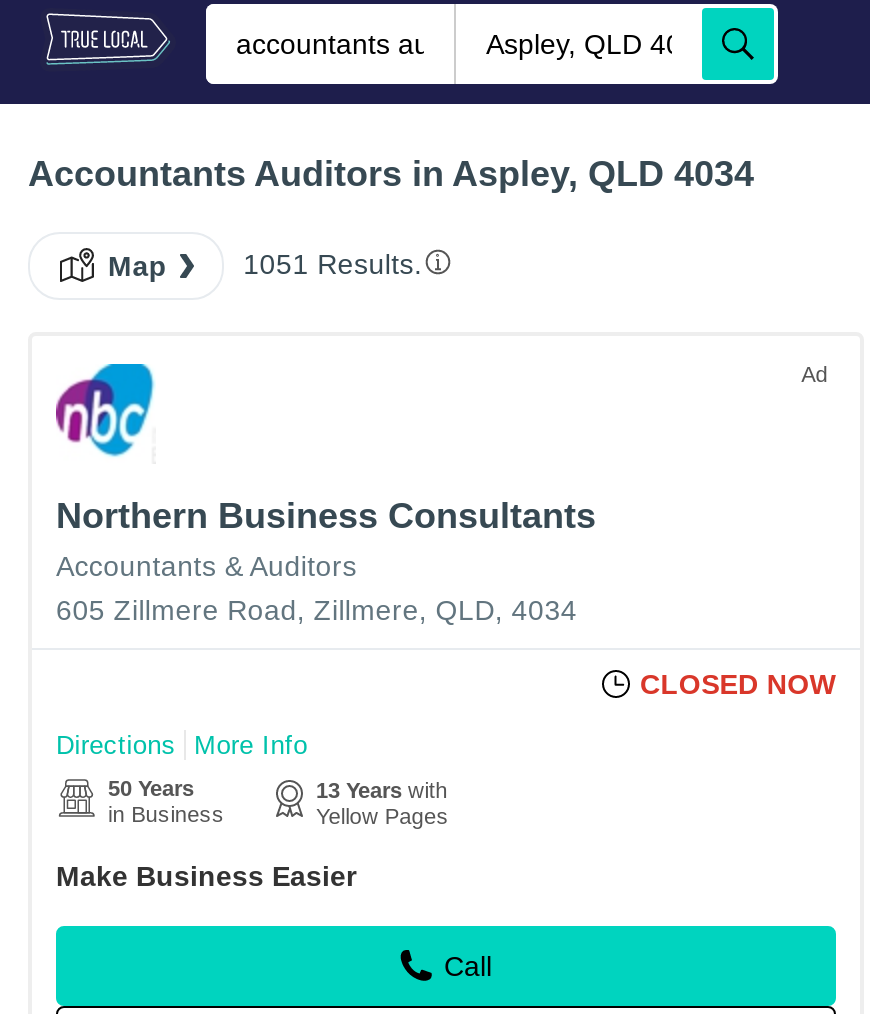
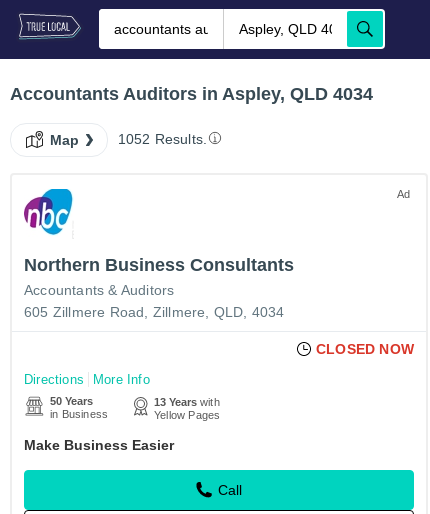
[243,248,422,280] 1051 Results. -> [118,131,207,147] 1052 Results.

